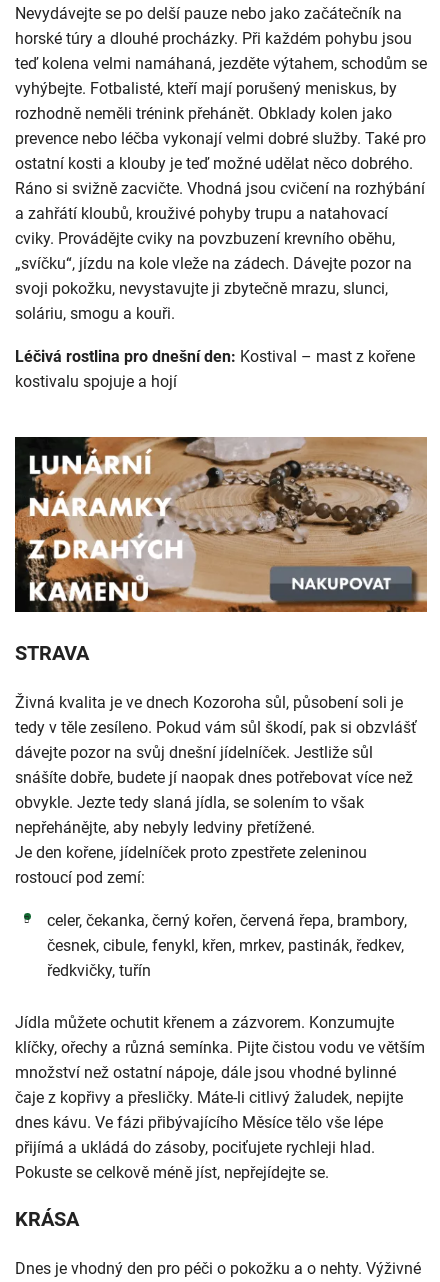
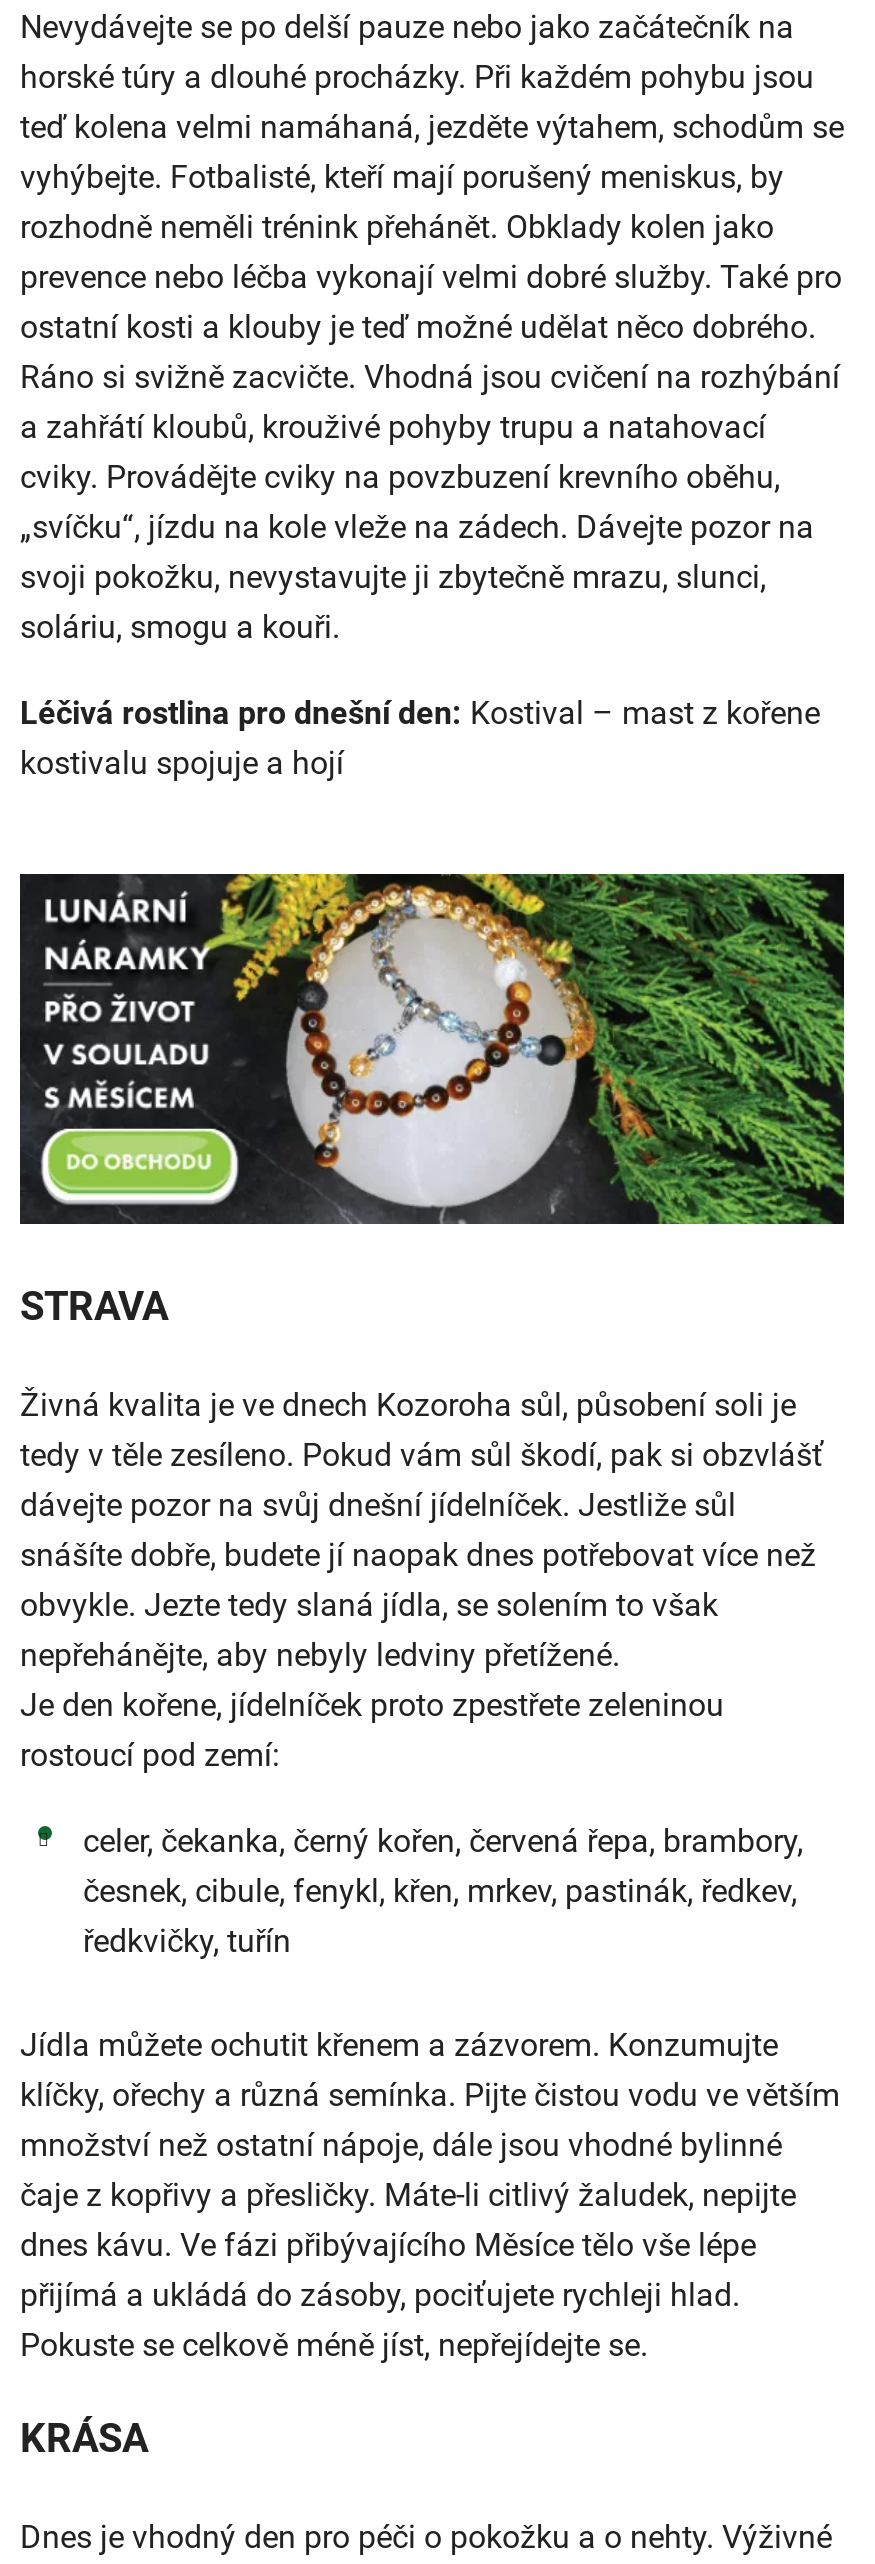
[14,436,428,613] [image] -> [18,872,846,1226] [image]

